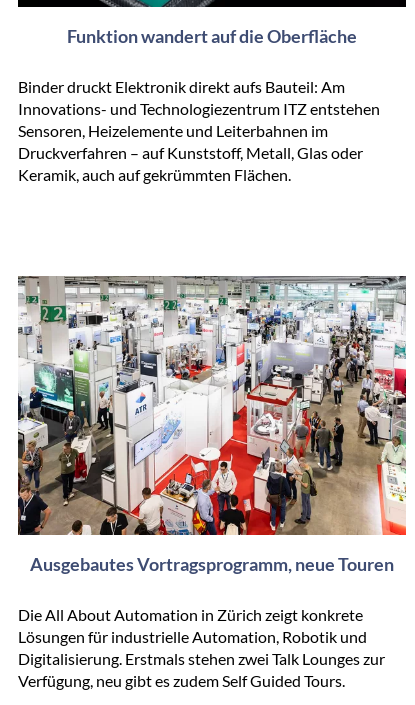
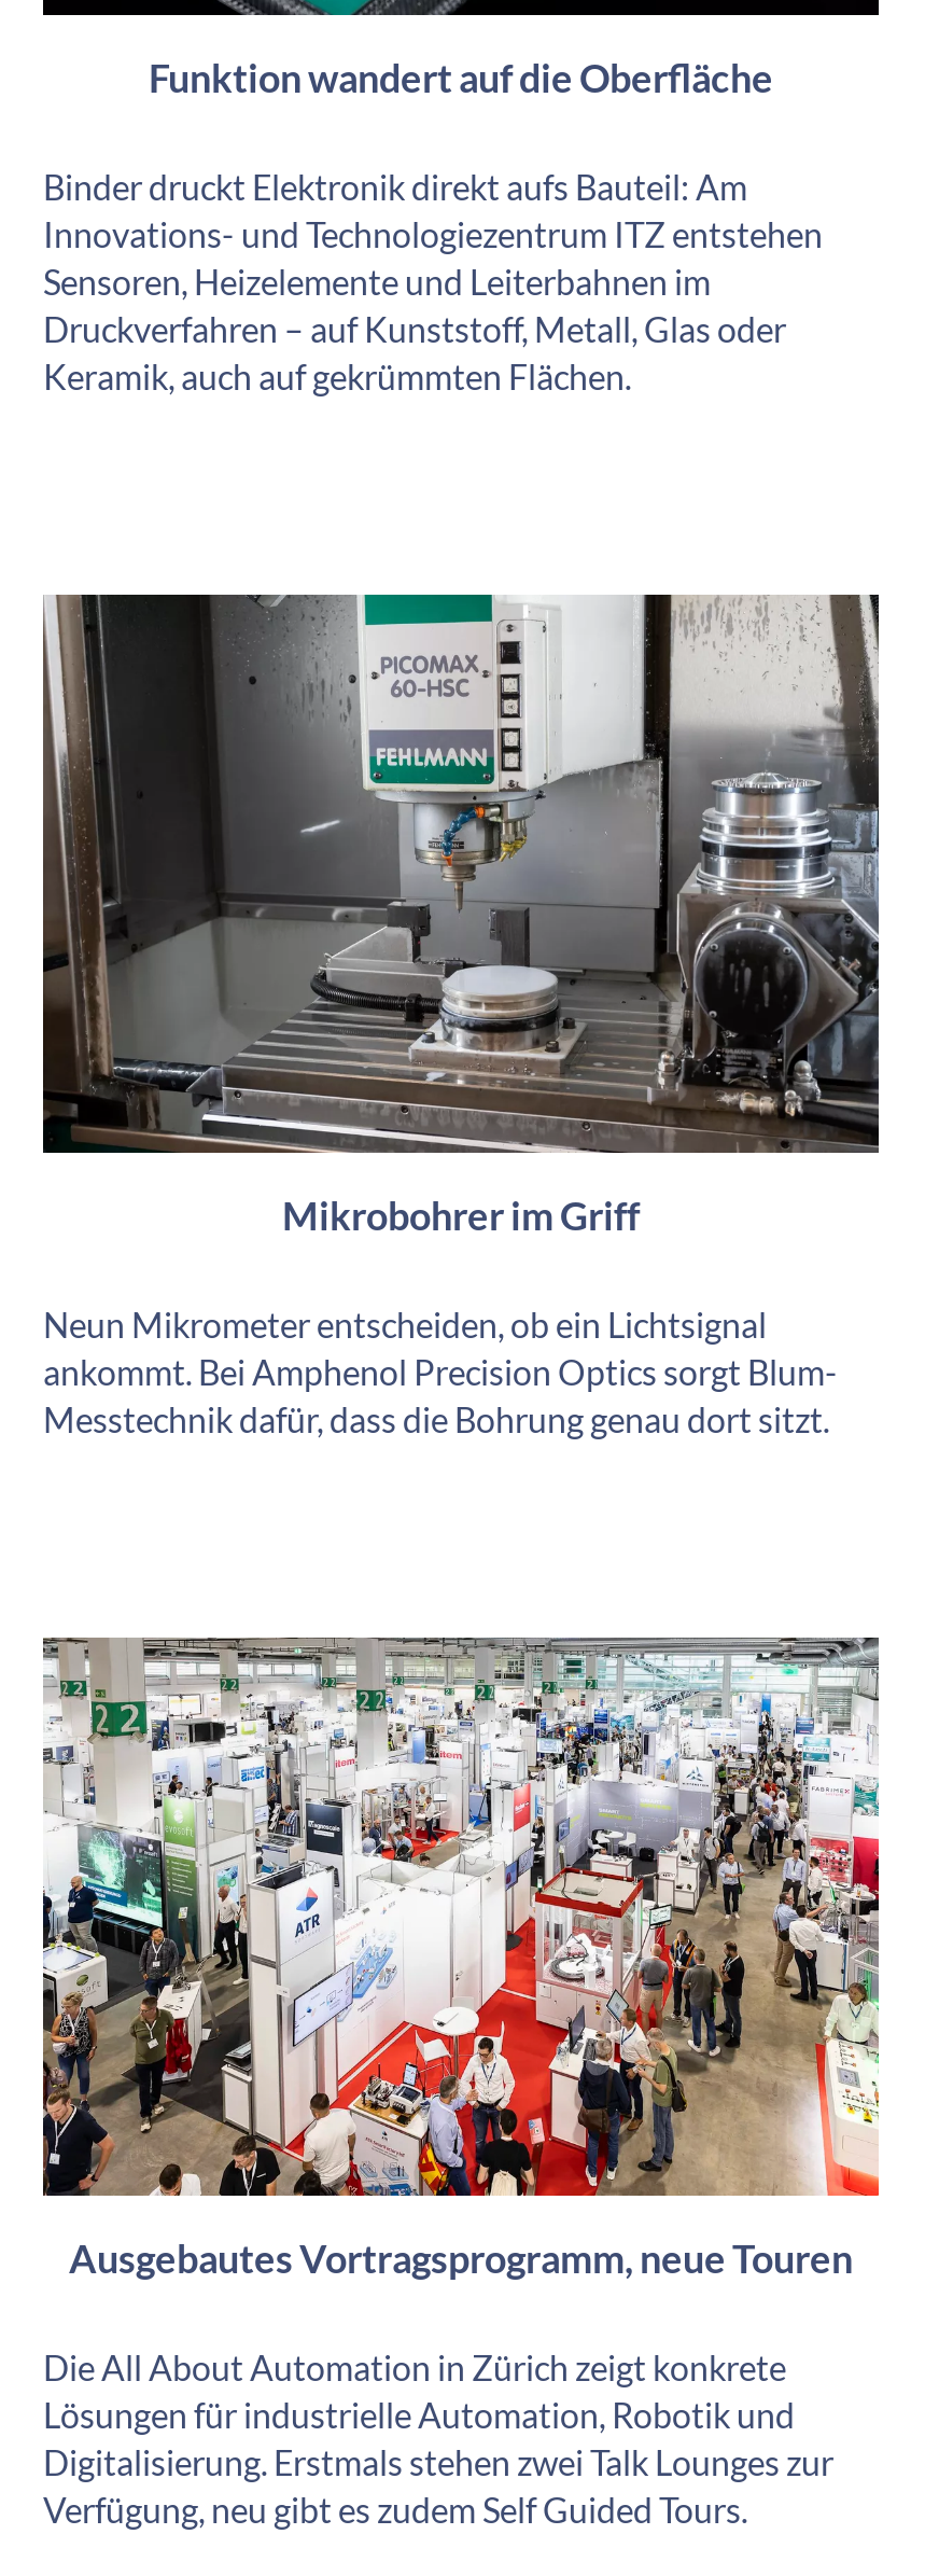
none -> [41,593,881,1439] [image] | Mikrobohrer im Griff | Neun Mikrometer entscheiden, ob ein Lichtsignal | ankommt. Bei Amphenol Precision Optics sorgt Blum- | Messtechnik dafür, dass die Bohrung genau dort sitzt.

